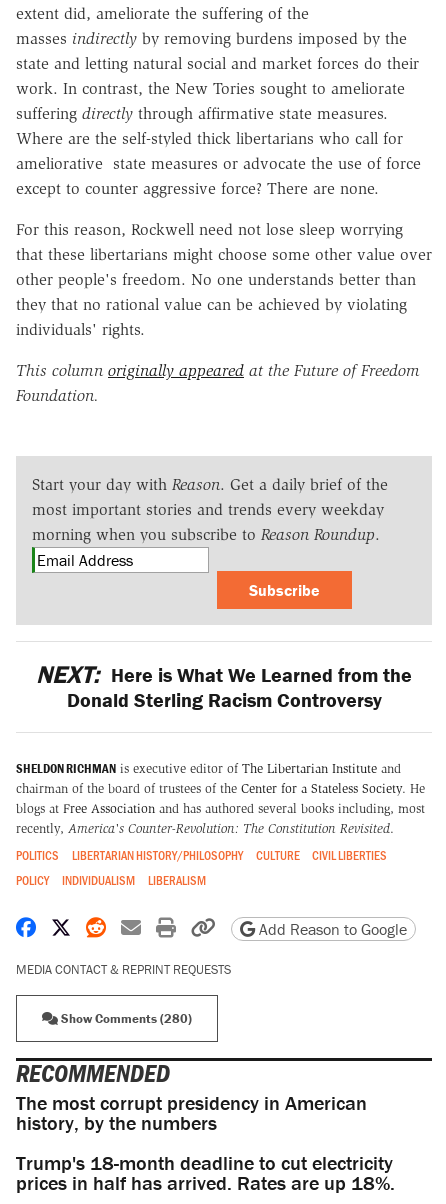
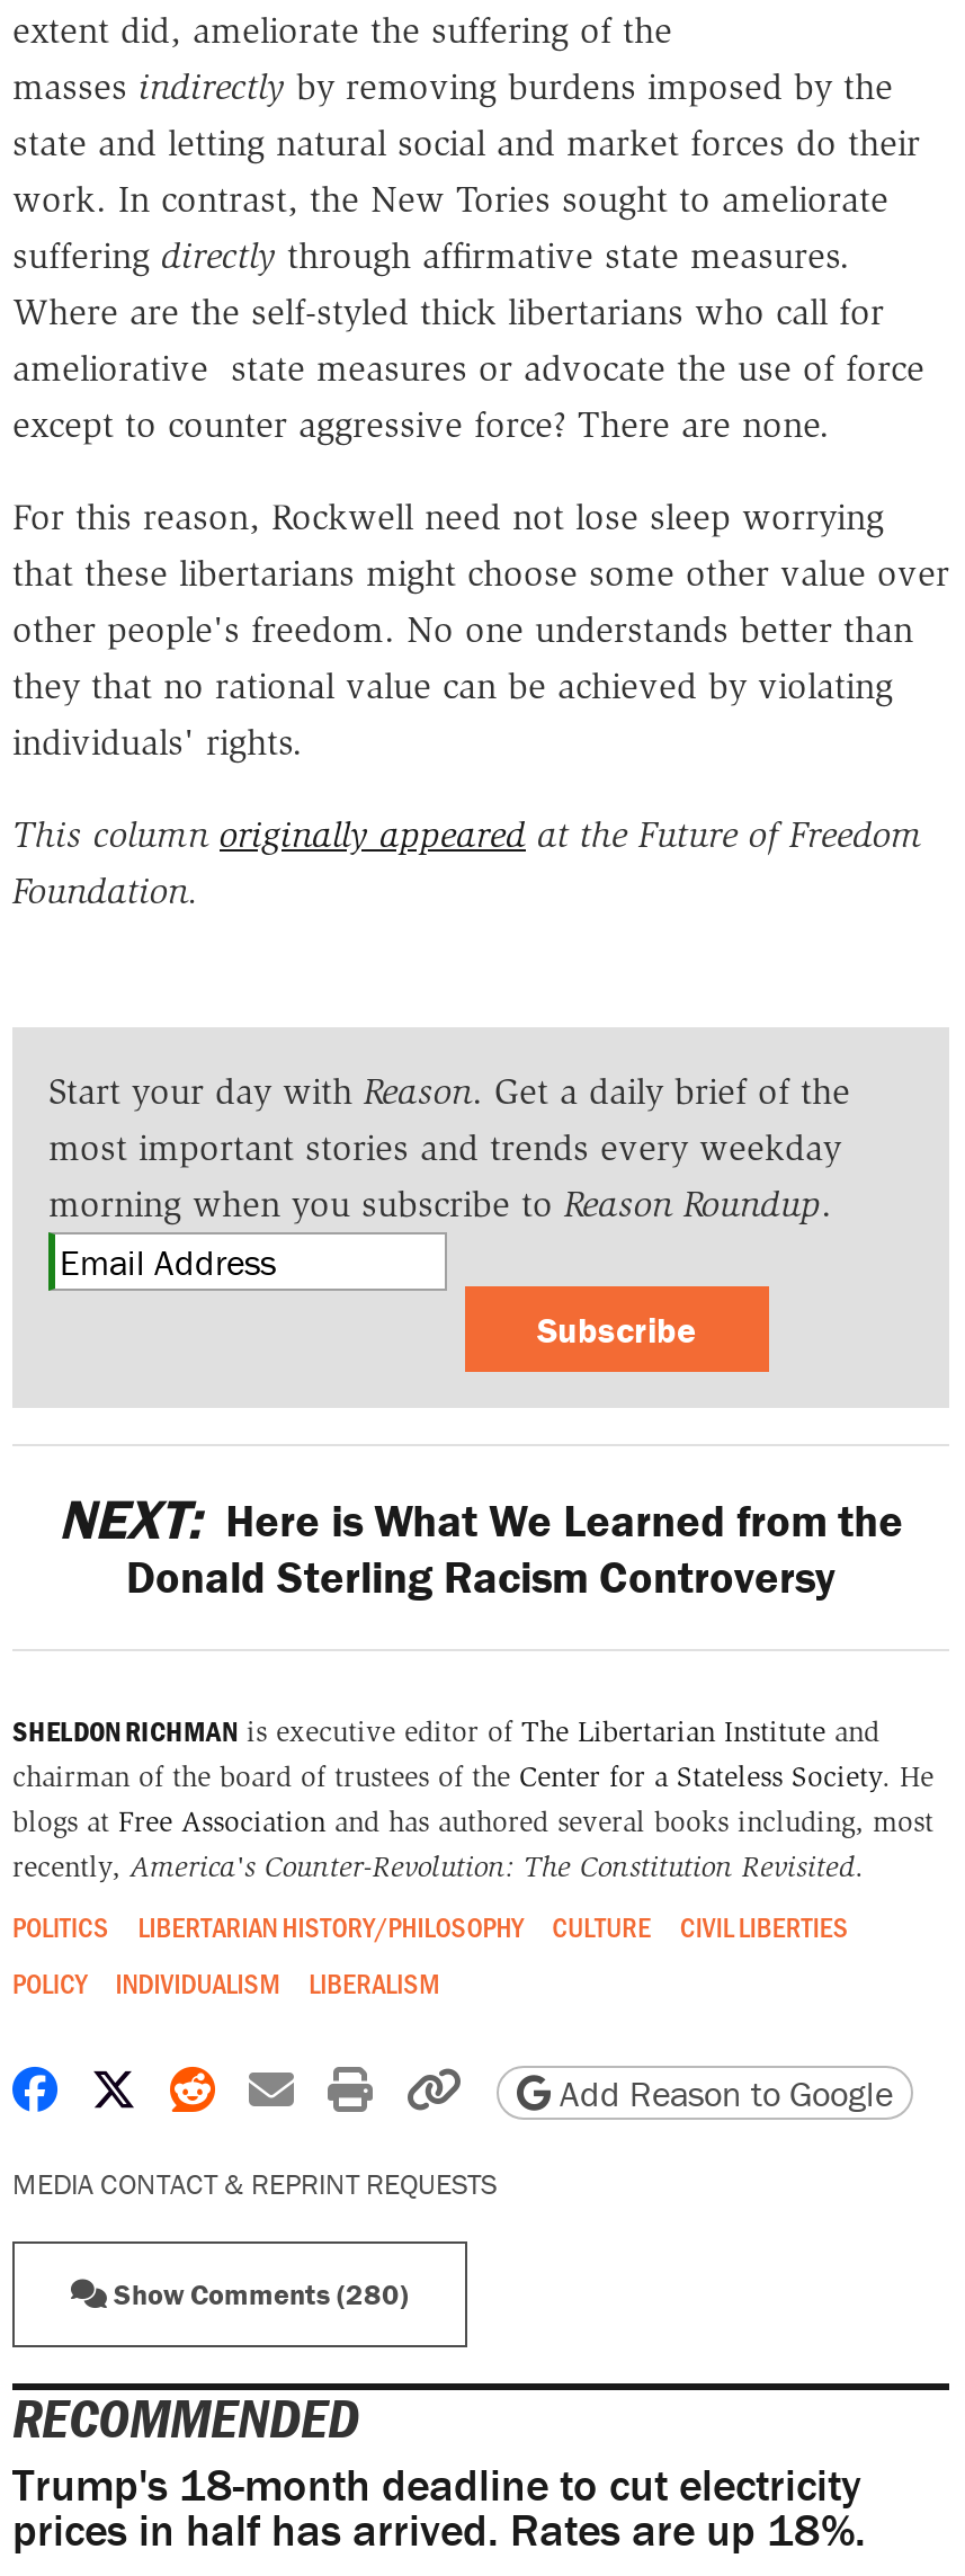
[16,1090,367,1135] The most corrupt presidency in American | history, by the numbers -> none

